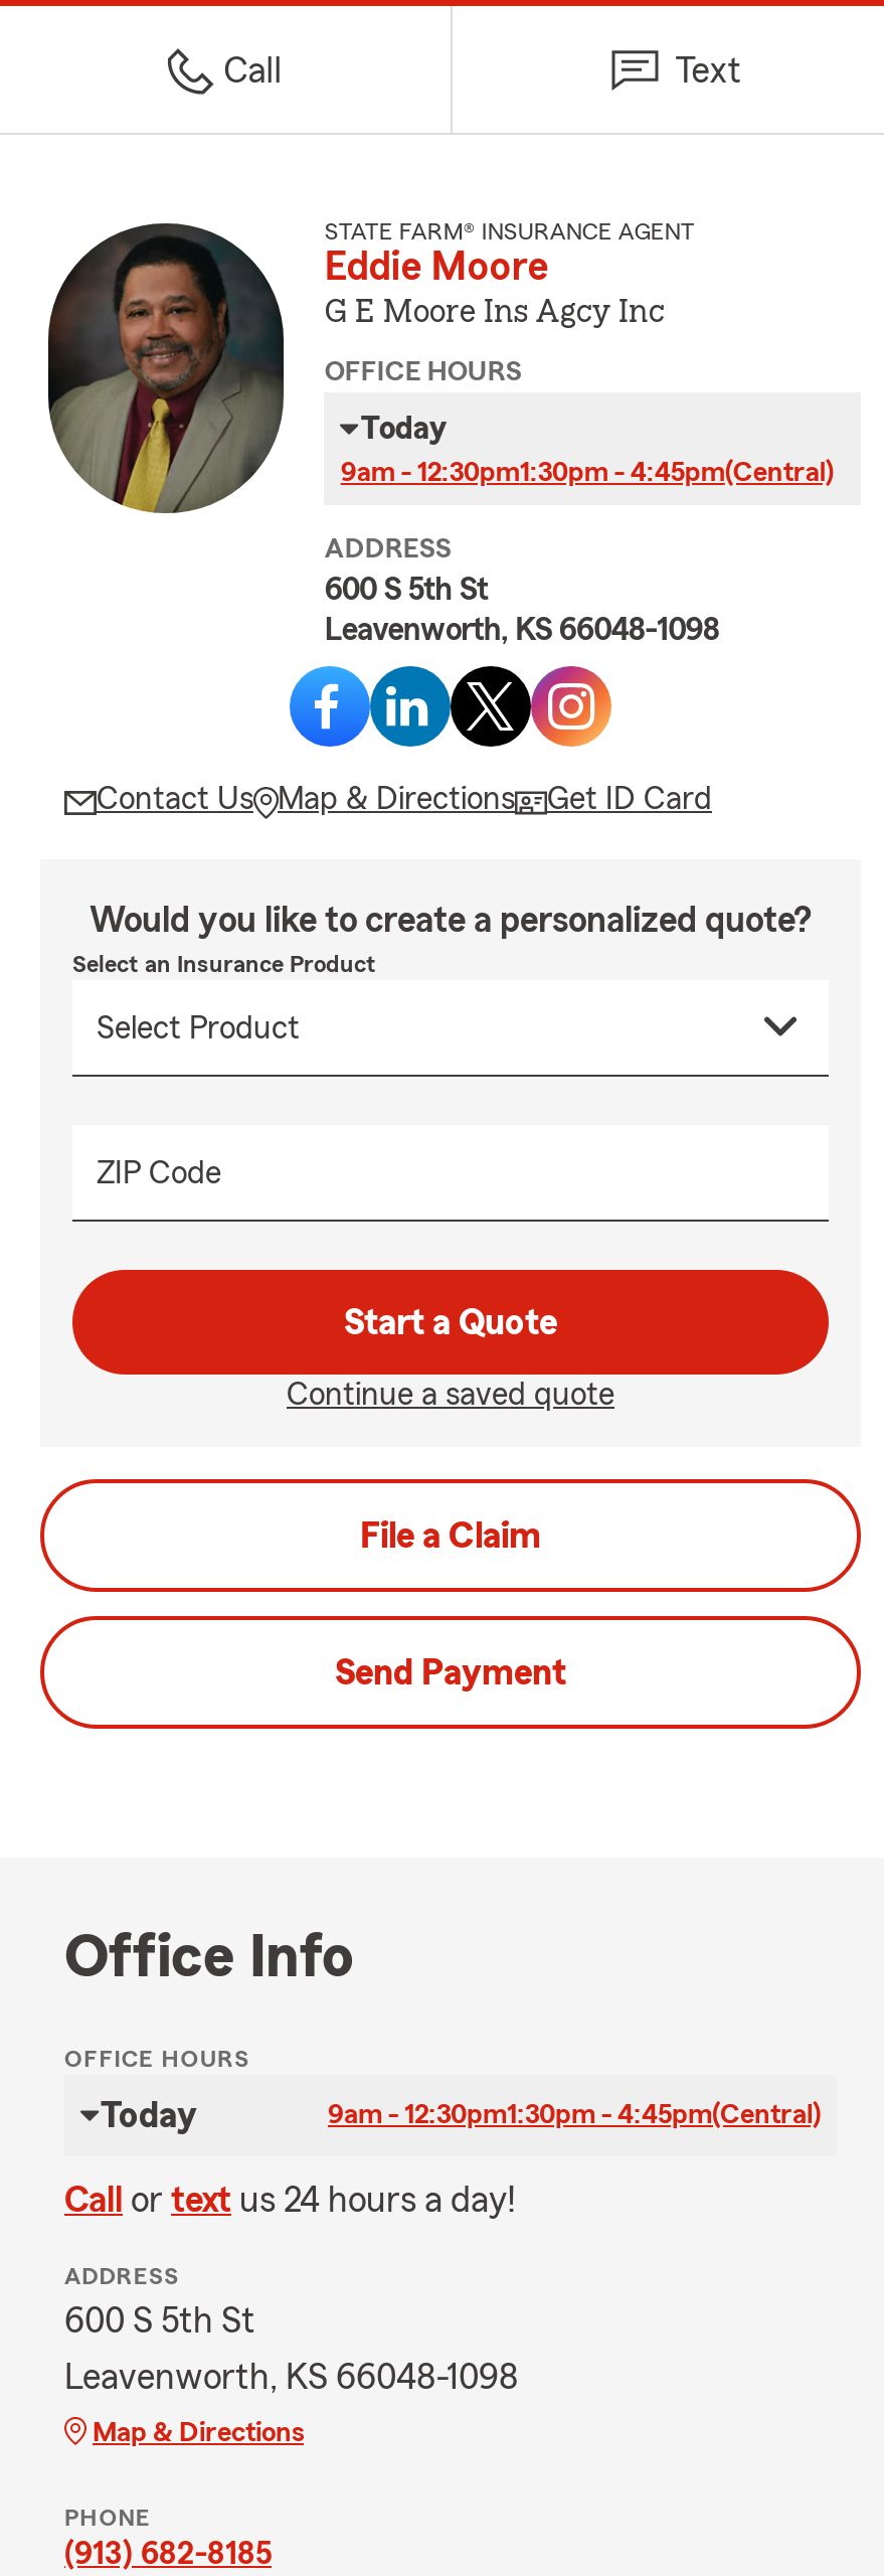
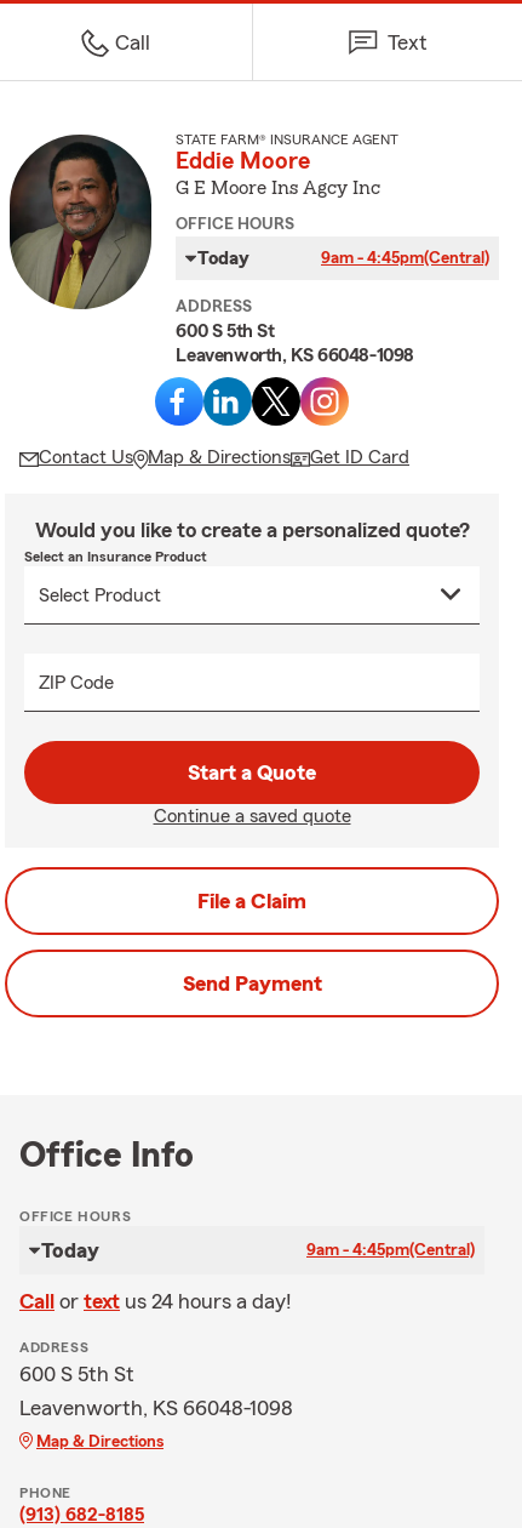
[341,459,833,487] 9am - 12:30pm1:30pm - 4:45pm(Central) -> [321,250,489,267] 9am - 4:45pm(Central)
[328,2101,821,2129] 9am - 12:30pm1:30pm - 4:45pm(Central) -> [306,1242,475,1259] 9am - 4:45pm(Central)

